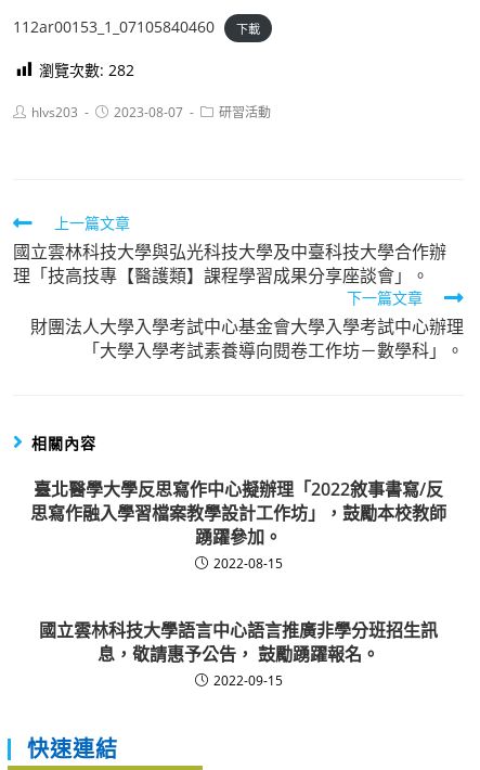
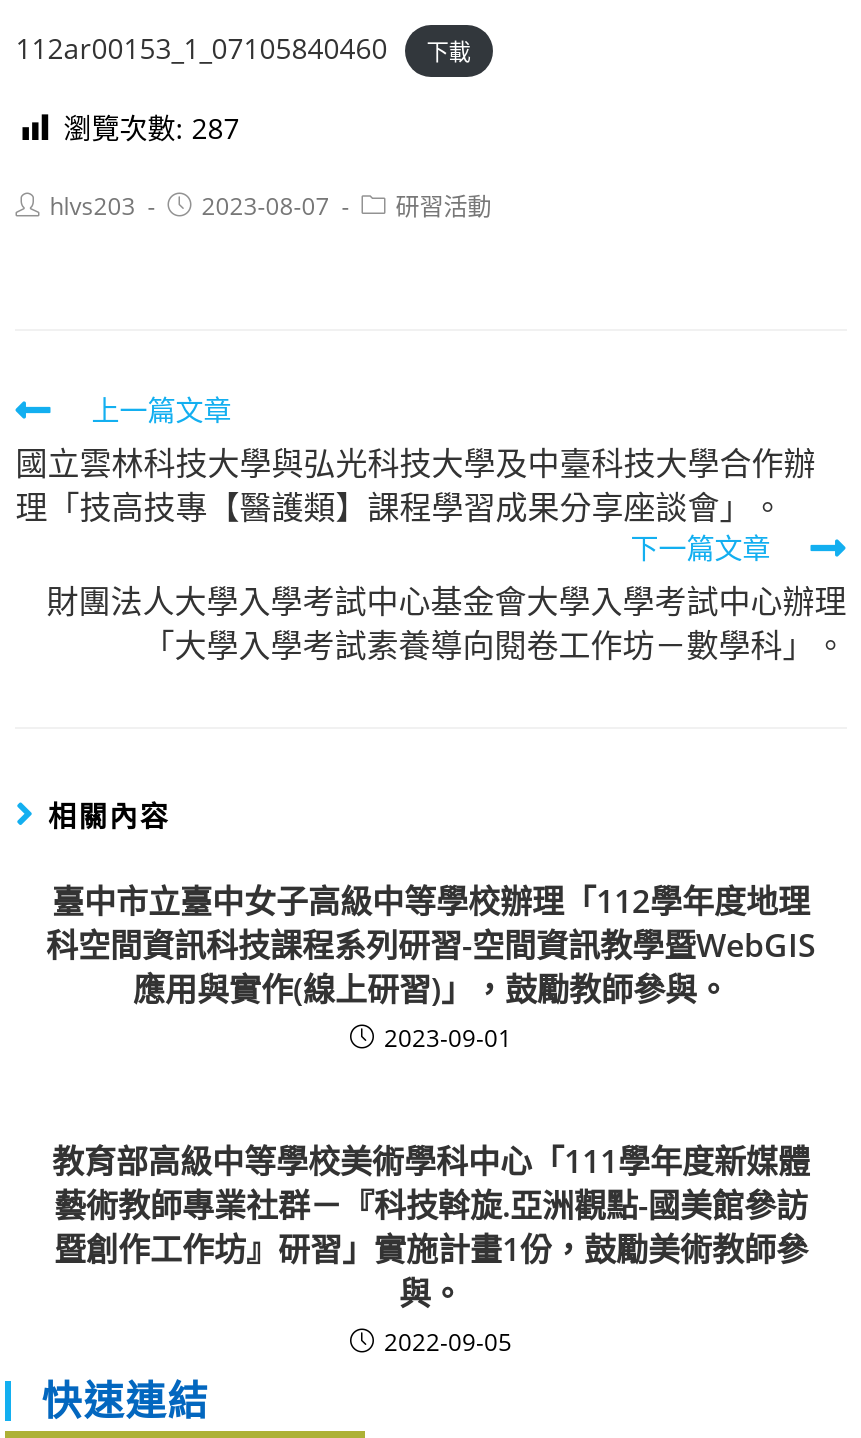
[39,60,135,80] 瀏覽次數: 282 -> [63,109,239,147] 瀏覽次數: 287
[30,478,446,573] 臺北醫學大學反思寫作中心擬辦理「2022敘事書寫/反 | 思寫作融入學習檔案教學設計工作坊」，鼓勵本校教師 | 踴躍參加。 | 2022-08-15 -> [46,880,816,1056] 臺中市立臺中女子高級中等學校辦理「112學年度地理 | 科空間資訊科技課程系列研習-空間資訊教學暨WebGIS | 應用與實作(線上研習)」，鼓勵教師參與。 | 2023-09-01
[39,619,438,690] 國立雲林科技大學語言中心語言推廣非學分班招生訊 | 息，敬請惠予公告， 鼓勵踴躍報名。 | 2022-09-15 -> [52,1140,810,1360] 教育部高級中等學校美術學科中心「111學年度新媒體 | 藝術教師專業社群－『科技斡旋.亞洲觀點-國美館參訪 | 暨創作工作坊』研習」實施計畫1份，鼓勵美術教師參 | 與。 | 2022-09-05

